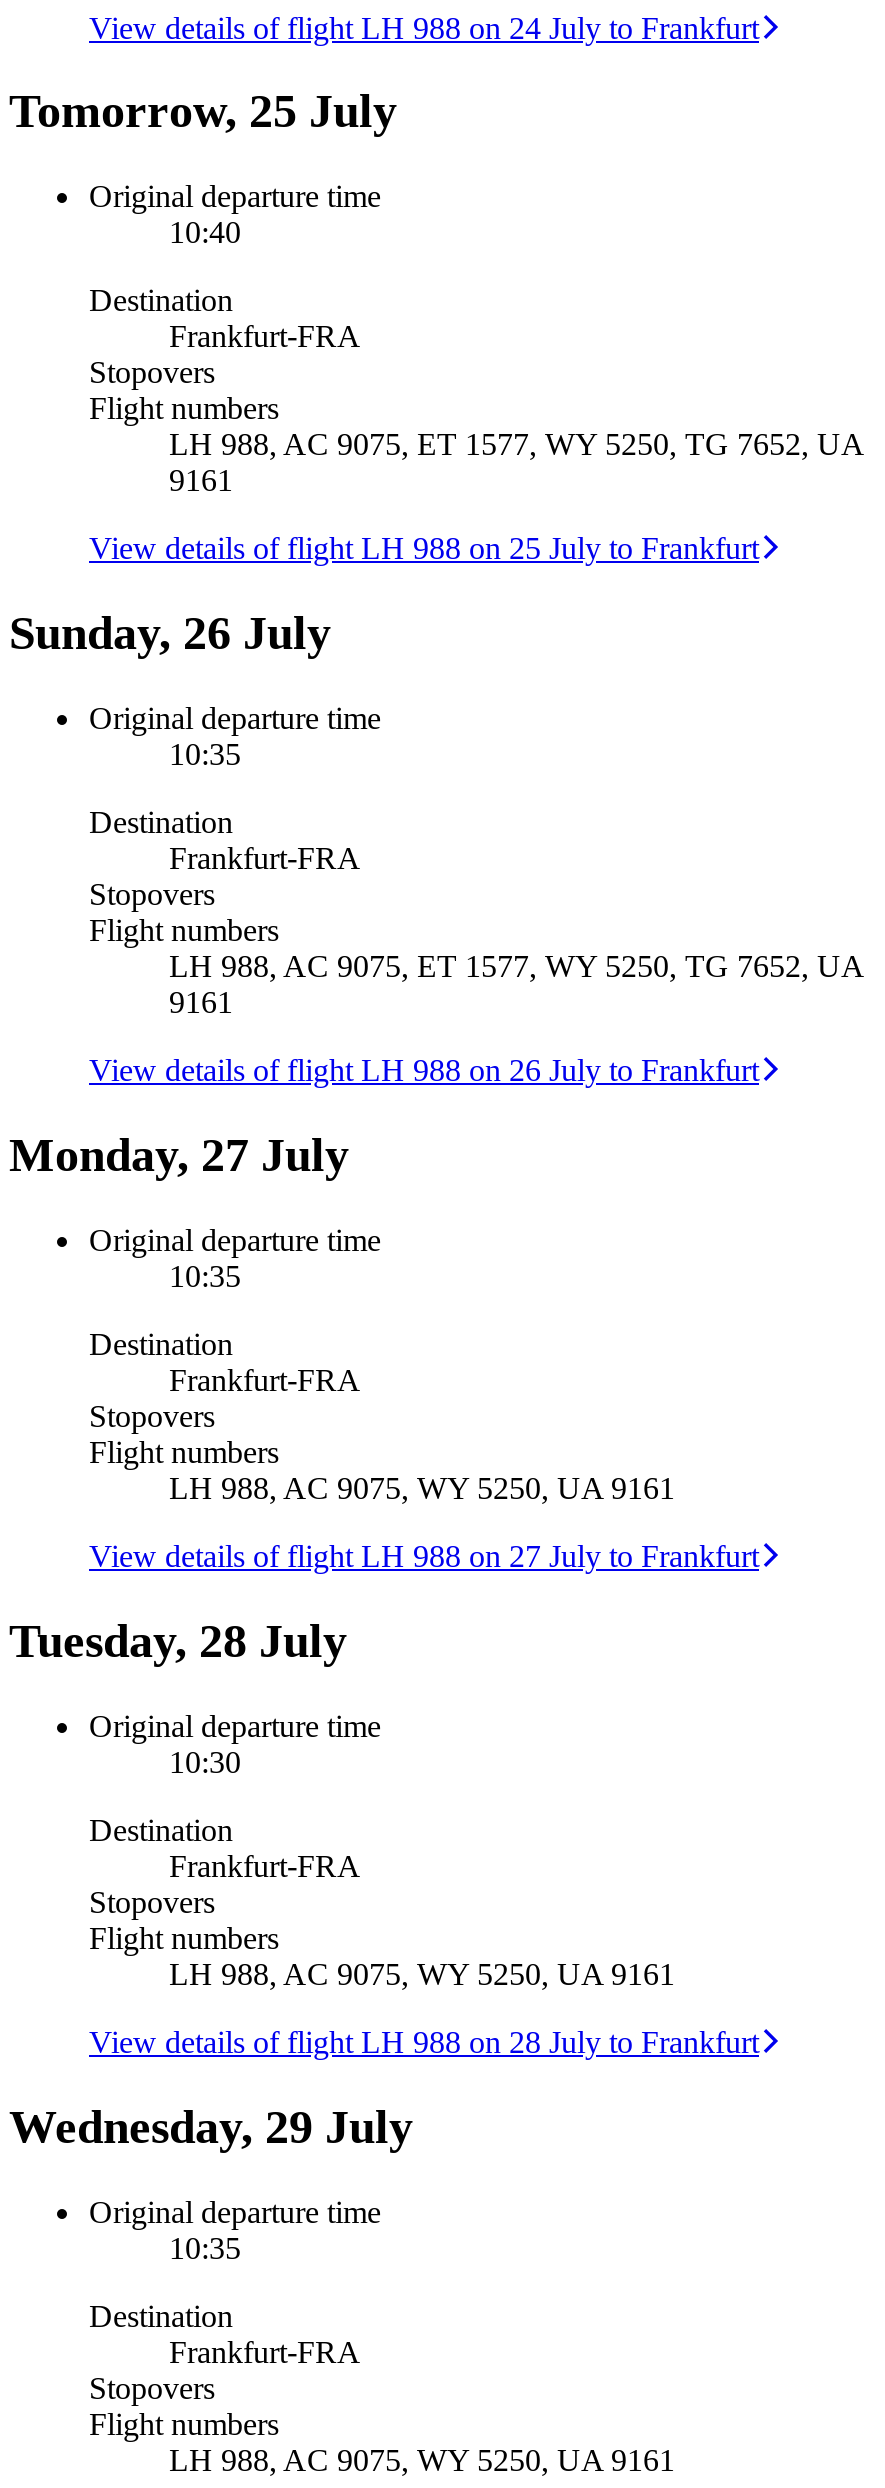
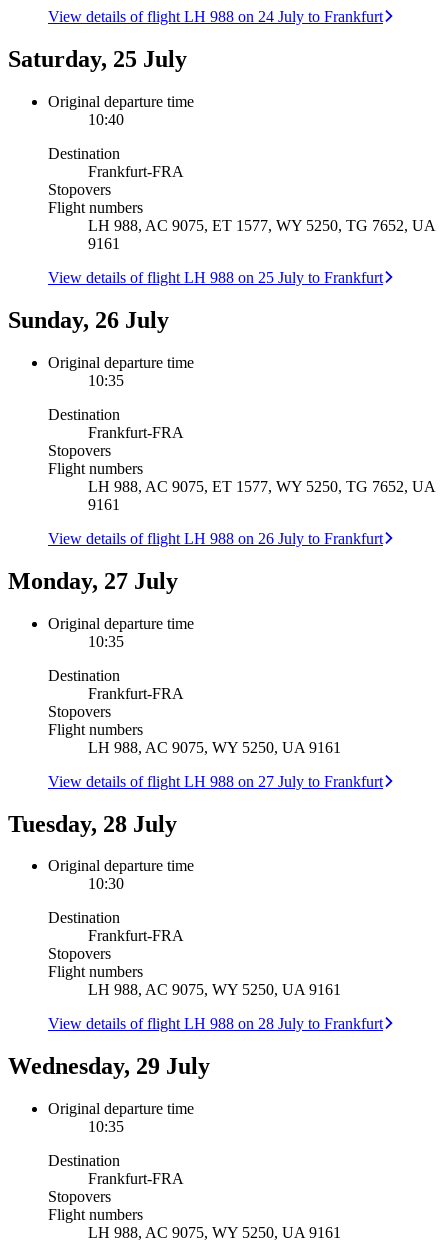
[9,86,397,138] Tomorrow, 25 July -> [8,46,187,72] Saturday, 25 July

